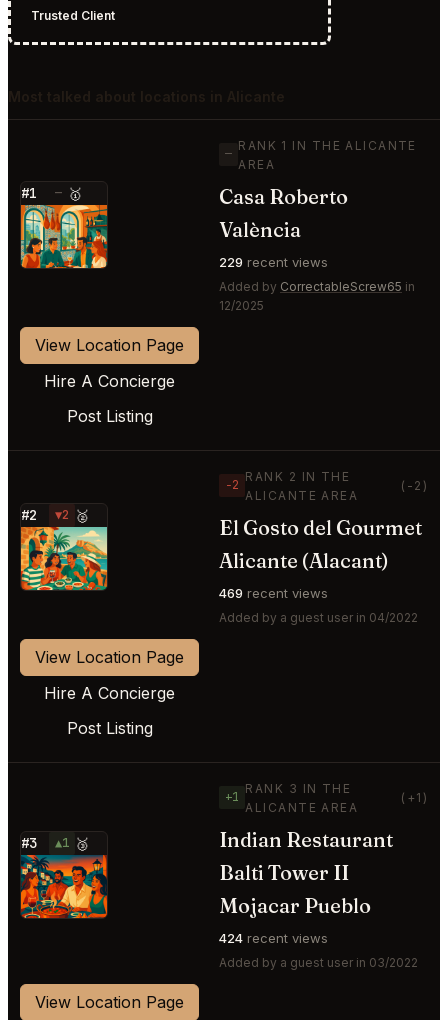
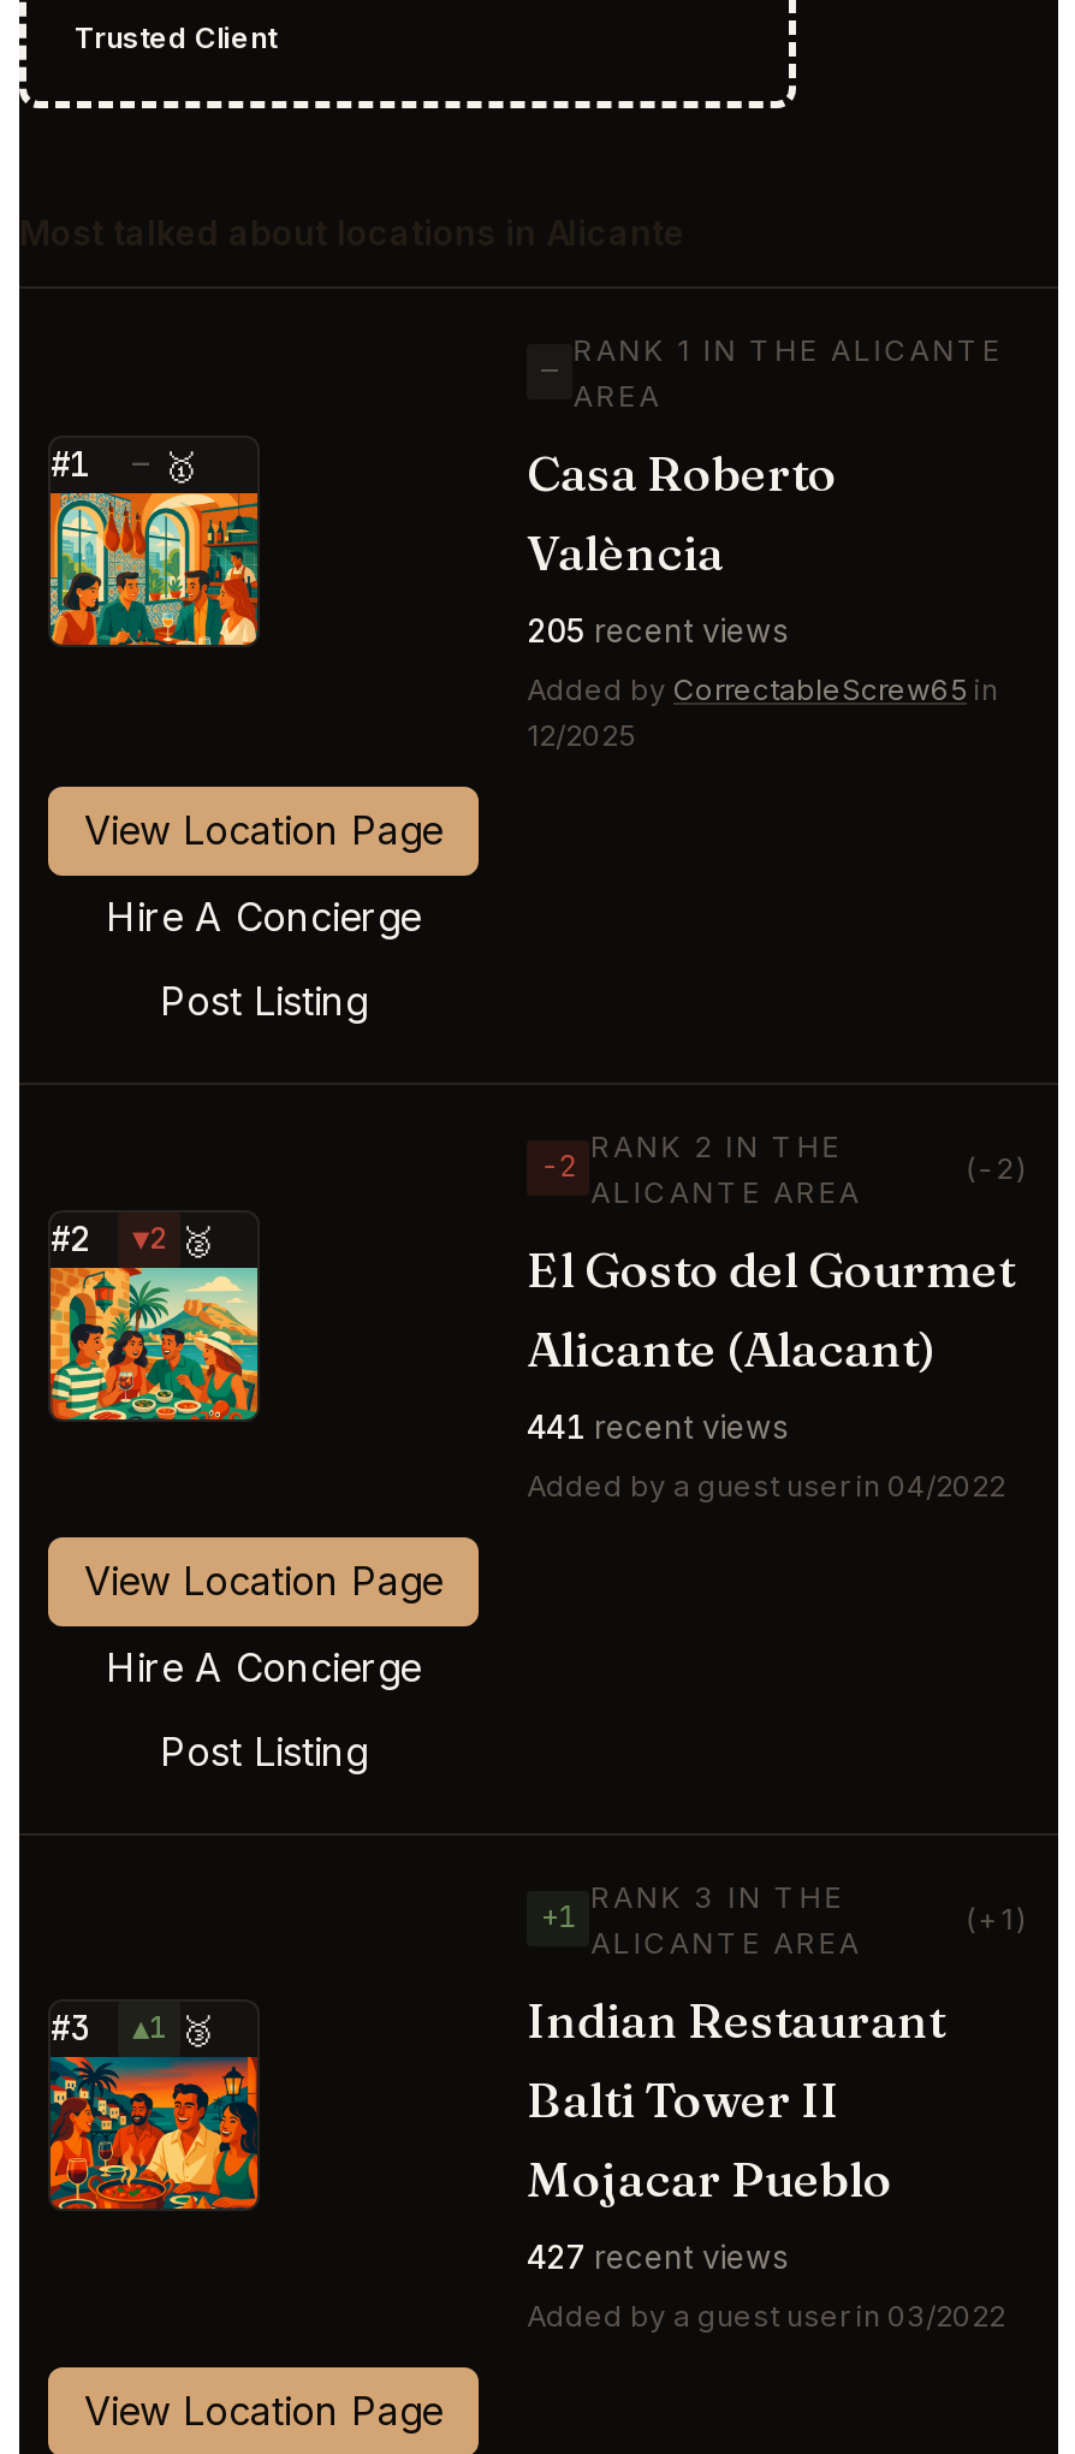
[219,253,328,269] 229 recent views -> [527,610,789,648] 205 recent views
[219,584,328,600] 469 recent views -> [527,1406,789,1445] 441 recent views
[219,929,328,945] 424 recent views -> [527,2236,789,2275] 427 recent views

